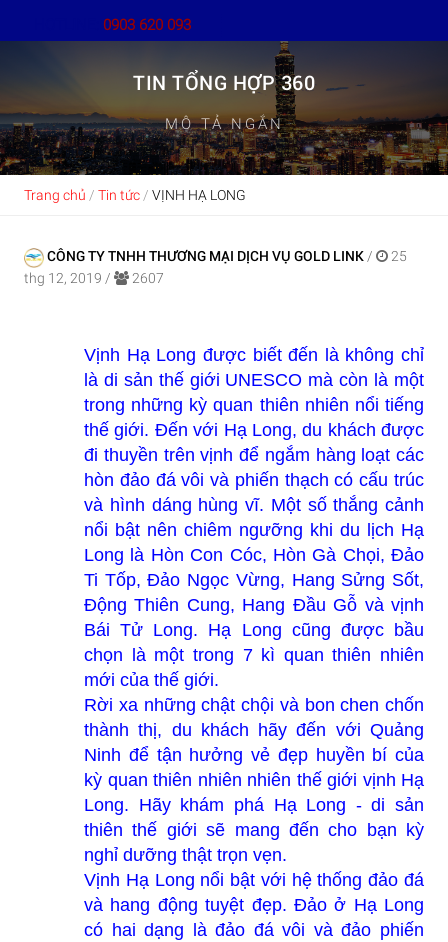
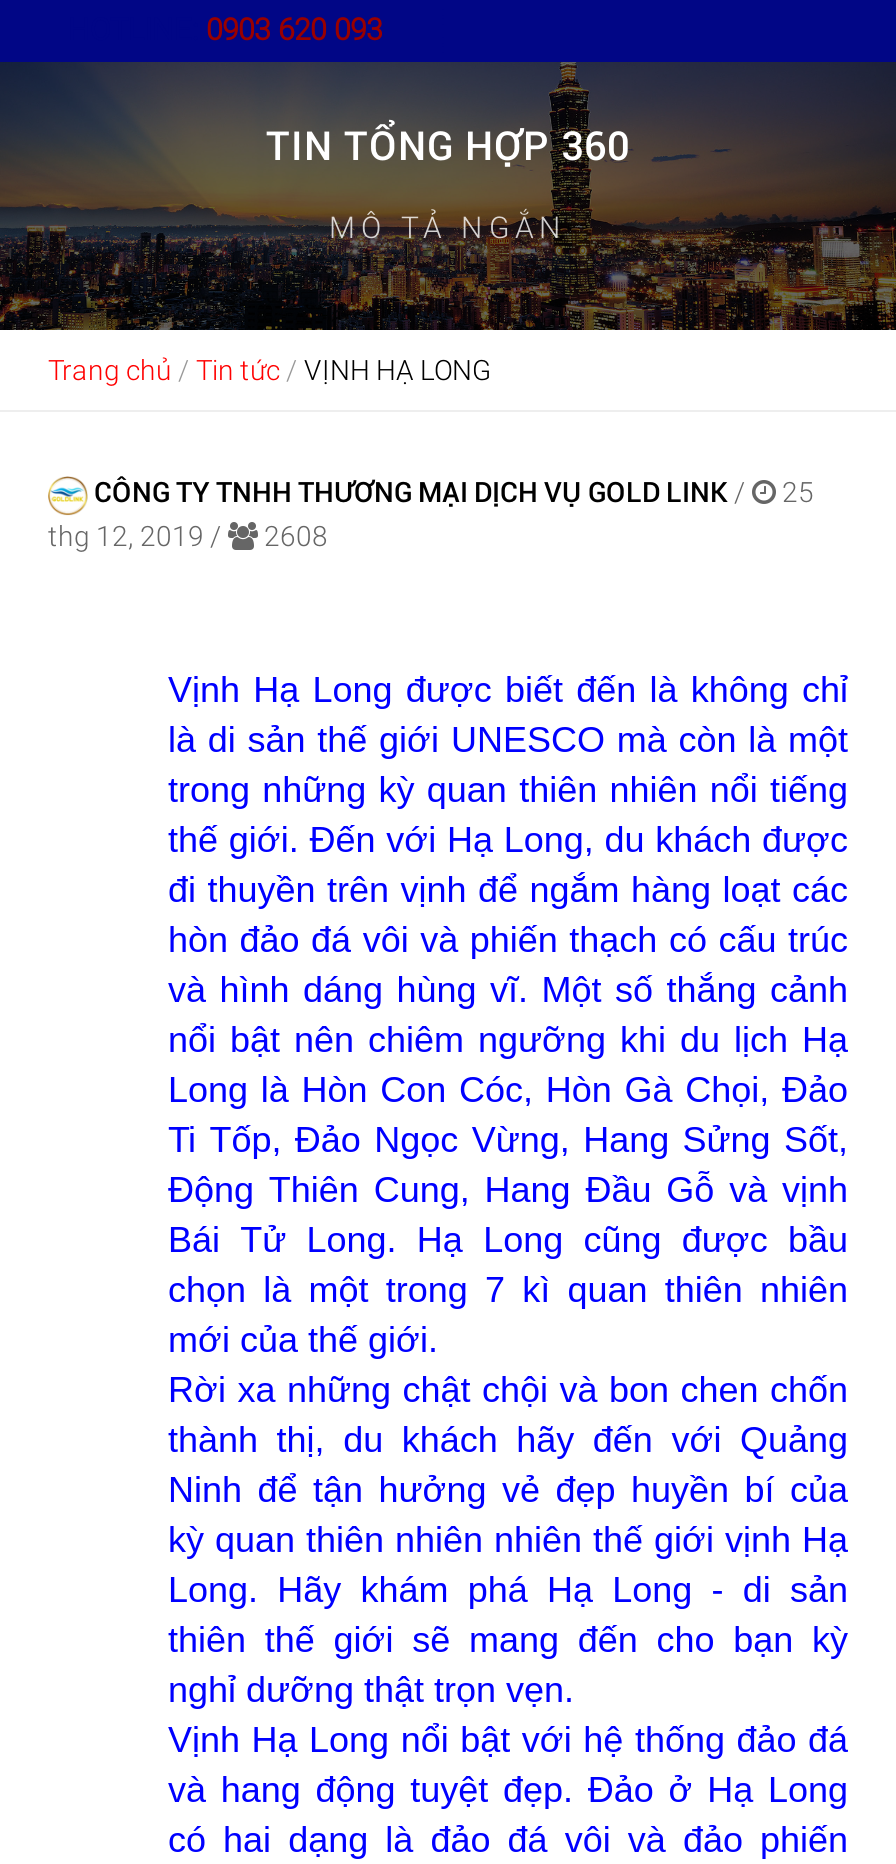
[24,270,164,286] thg 12, 2019 / 2607 -> [48,519,328,551] thg 12, 2019 / 2608

